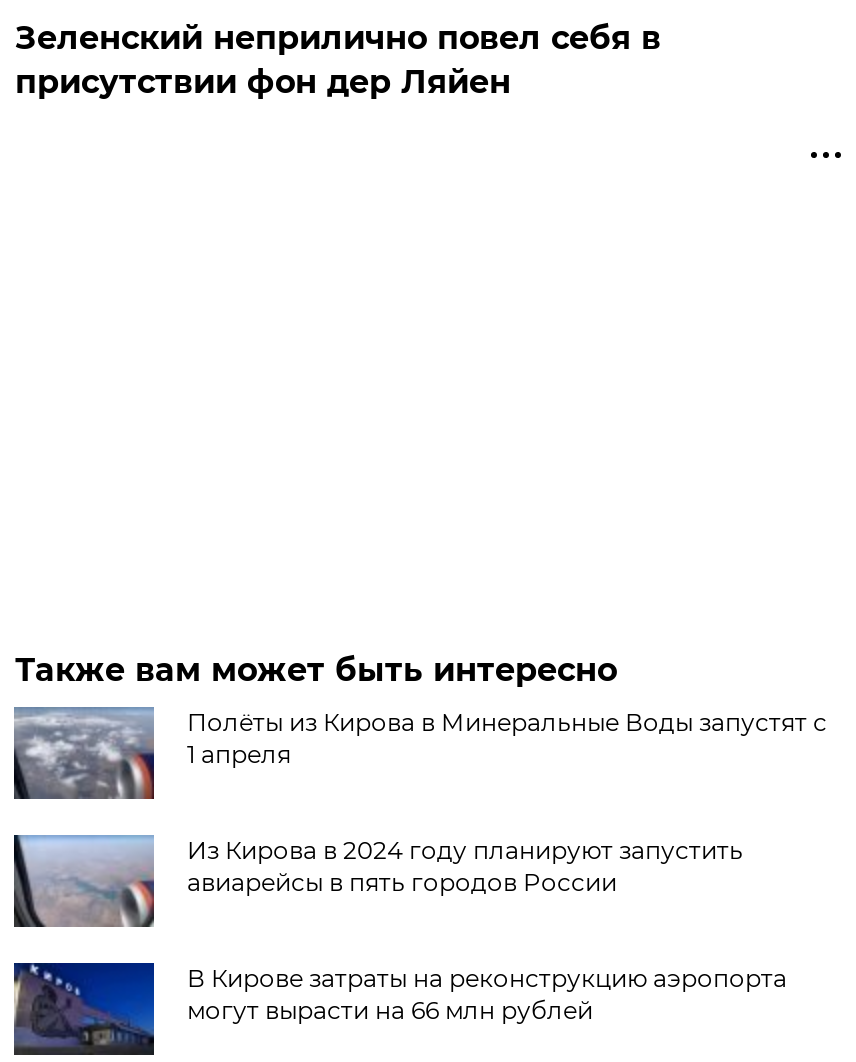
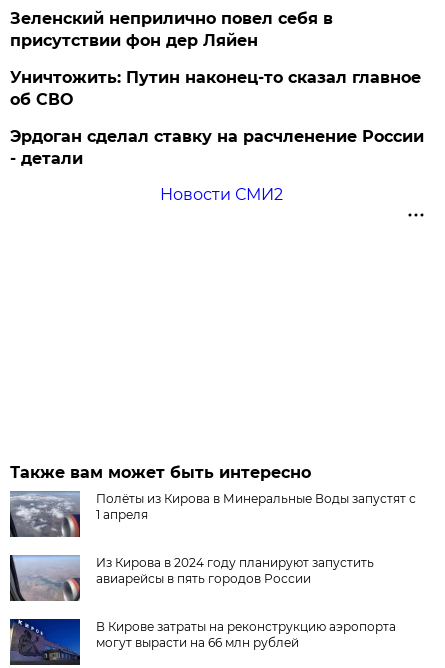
none -> [10,68,424,204] Уничтожить: Путин наконец-то сказал главное | об СВО | Эрдоган сделал ставку на расчленение России | - детали | Новости СМИ2

